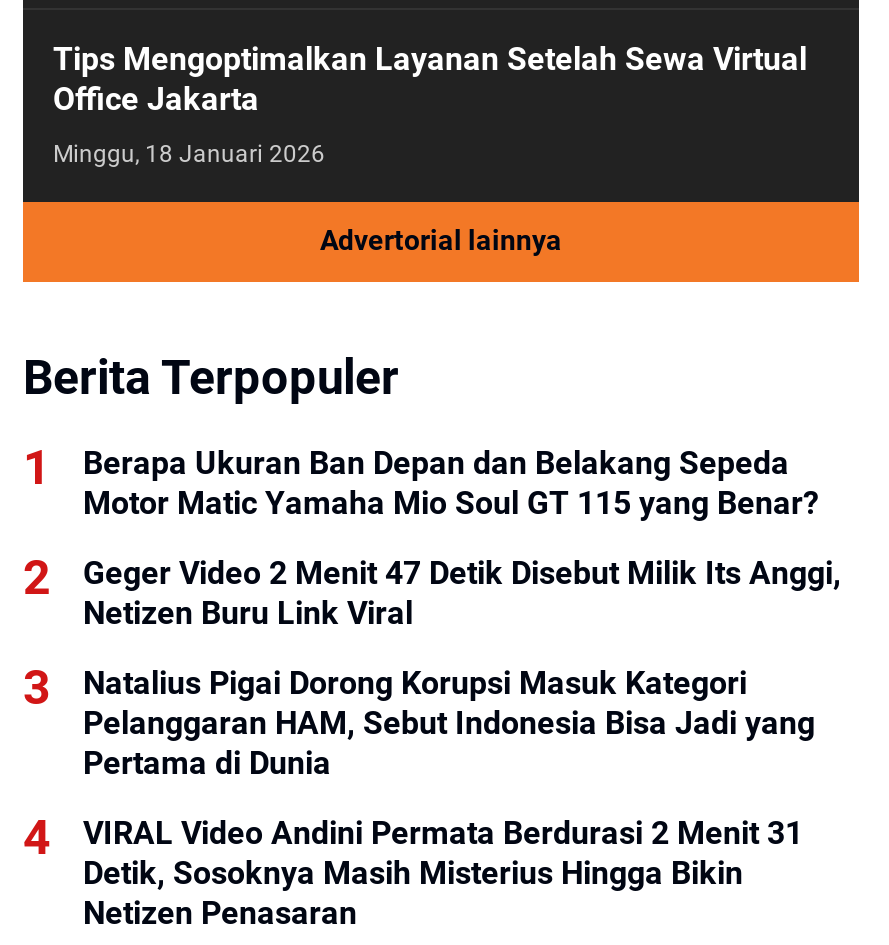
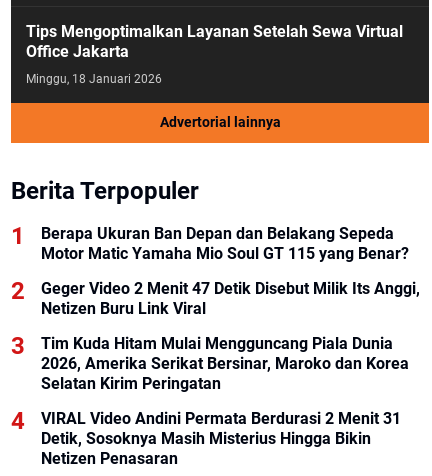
[83,663,815,781] Natalius Pigai Dorong Korupsi Masuk Kategori | Pelanggaran HAM, Sebut Indonesia Bisa Jadi yang | Pertama di Dunia -> [41,334,409,393] Tim Kuda Hitam Mulai Mengguncang Piala Dunia | 2026, Amerika Serikat Bersinar, Maroko dan Korea | Selatan Kirim Peringatan

